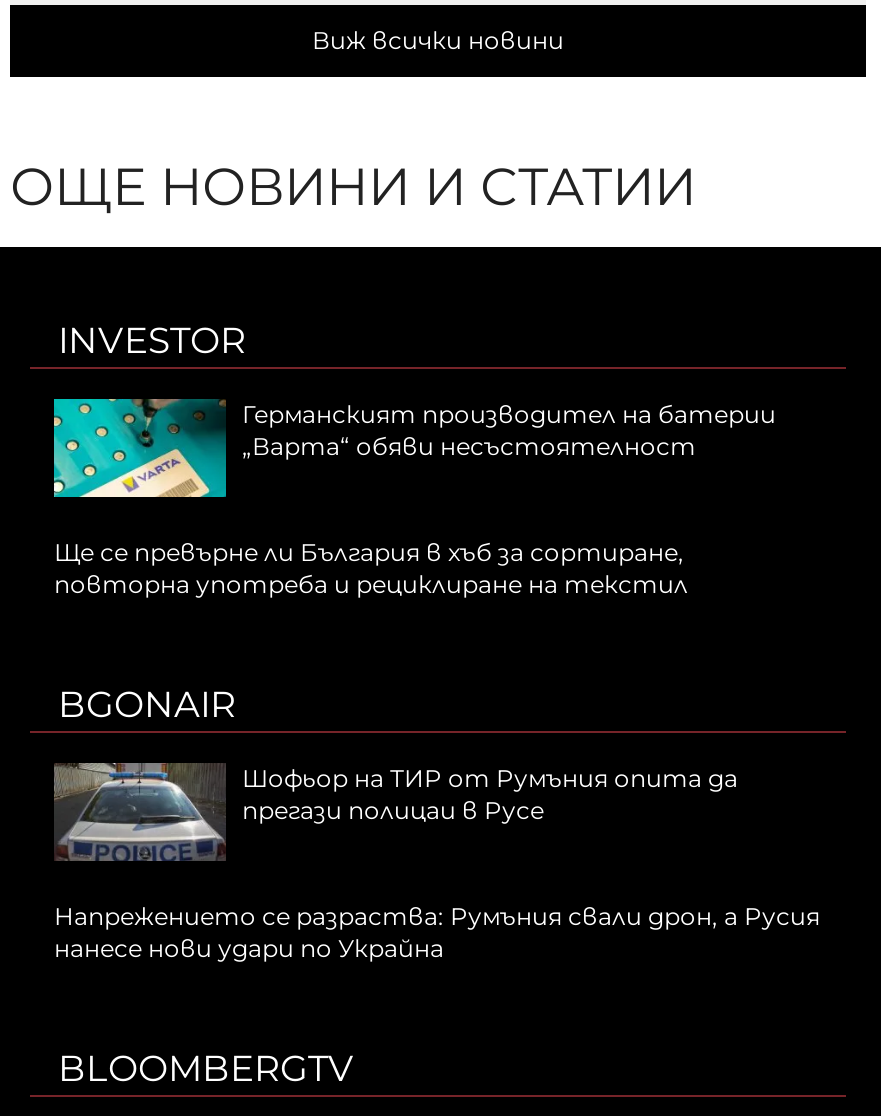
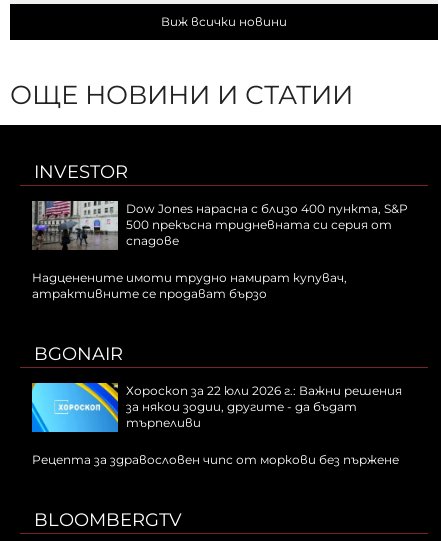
[52,397,776,499] [image] | Германският производител на батерии | „Варта“ обяви несъстоятелност -> [31,200,408,251] [image] | Dow Jones нарасна с близо 400 пункта, S&P | 500 прекъсна тридневната си серия от | спадове
[54,537,688,599] Ще се превърне ли България в хъб за сортиране, | повторна употреба и рециклиране на текстил -> [32,270,347,301] Надценените имоти трудно намират купувач, | атрактивните се продават бързо
[54,761,738,861] [image] | Шофьор на ТИР от Румъния опита да | прегази полицаи в Русе -> [31,382,402,430] [image] | Хороскоп за 22 юли 2026 г.: Важни решения | за някои зодии, другите - да бъдат | търпеливи
[54,901,820,963] Напрежението се разраства: Румъния свали дрон, а Русия | нанесе нови удари по Украйна -> [32,452,399,467] Рецепта за здравословен чипс от моркови без пържене

